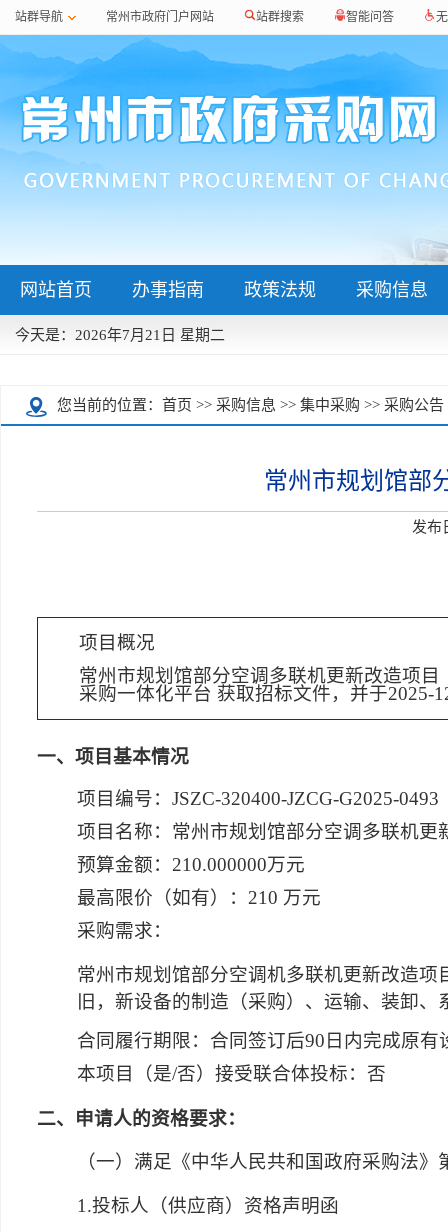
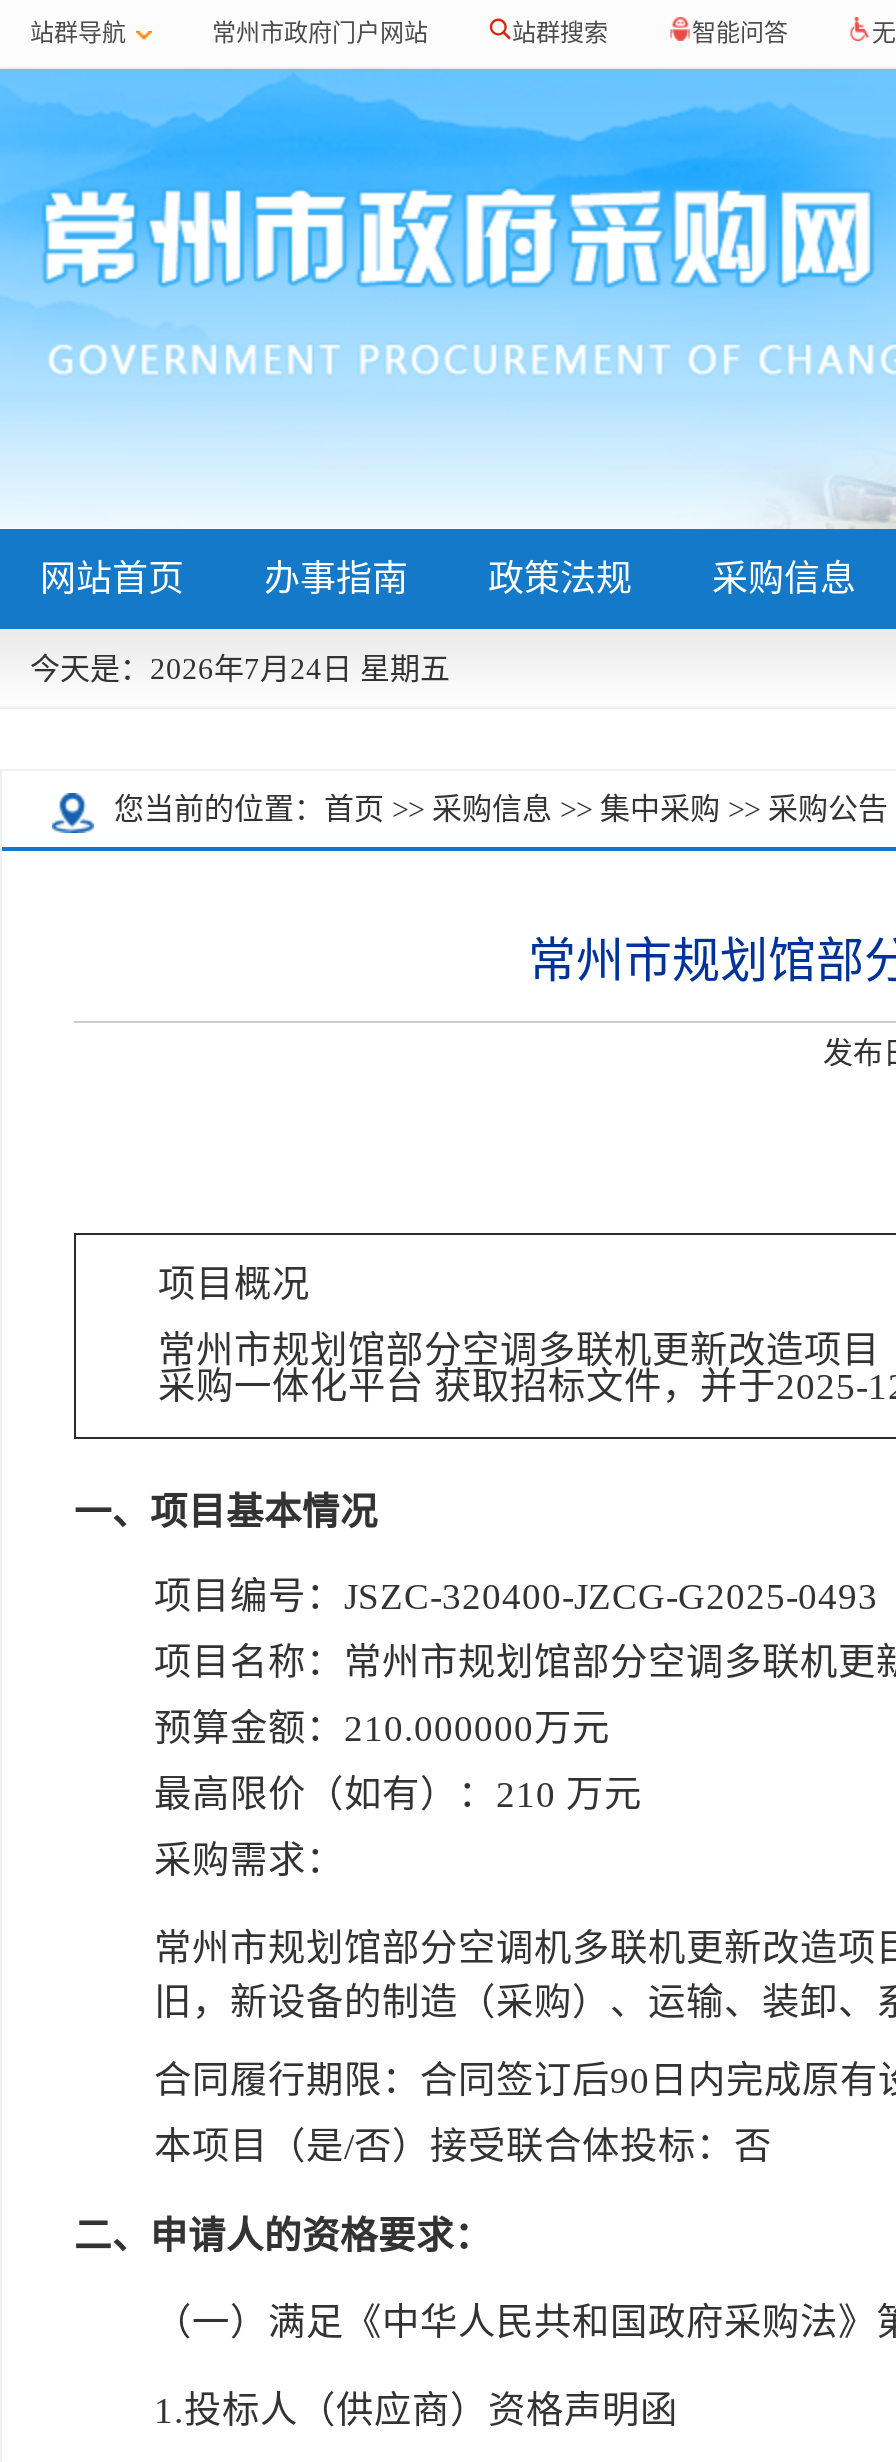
[15,327,225,343] 今天是：2026年7月21日 星期二 -> [30,653,450,685] 今天是：2026年7月24日 星期五

